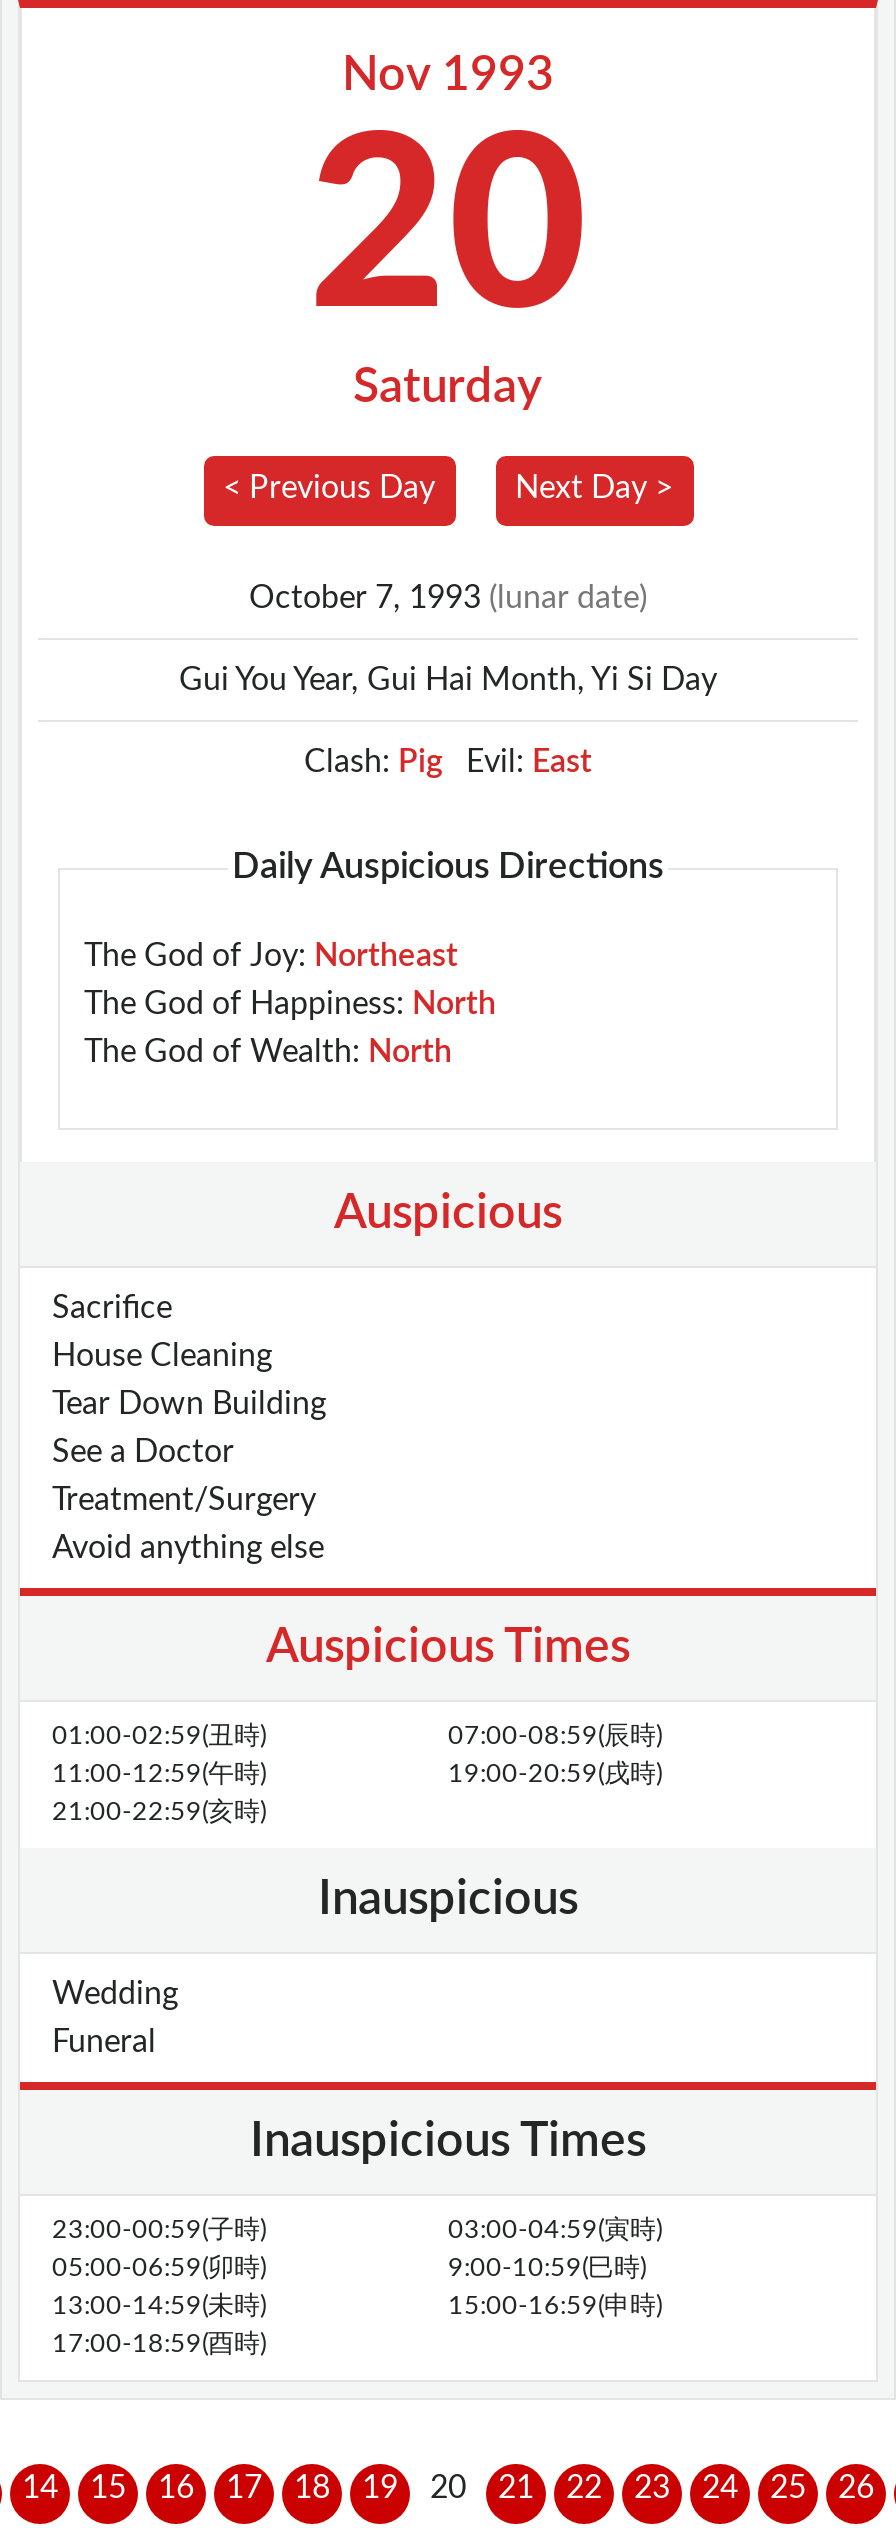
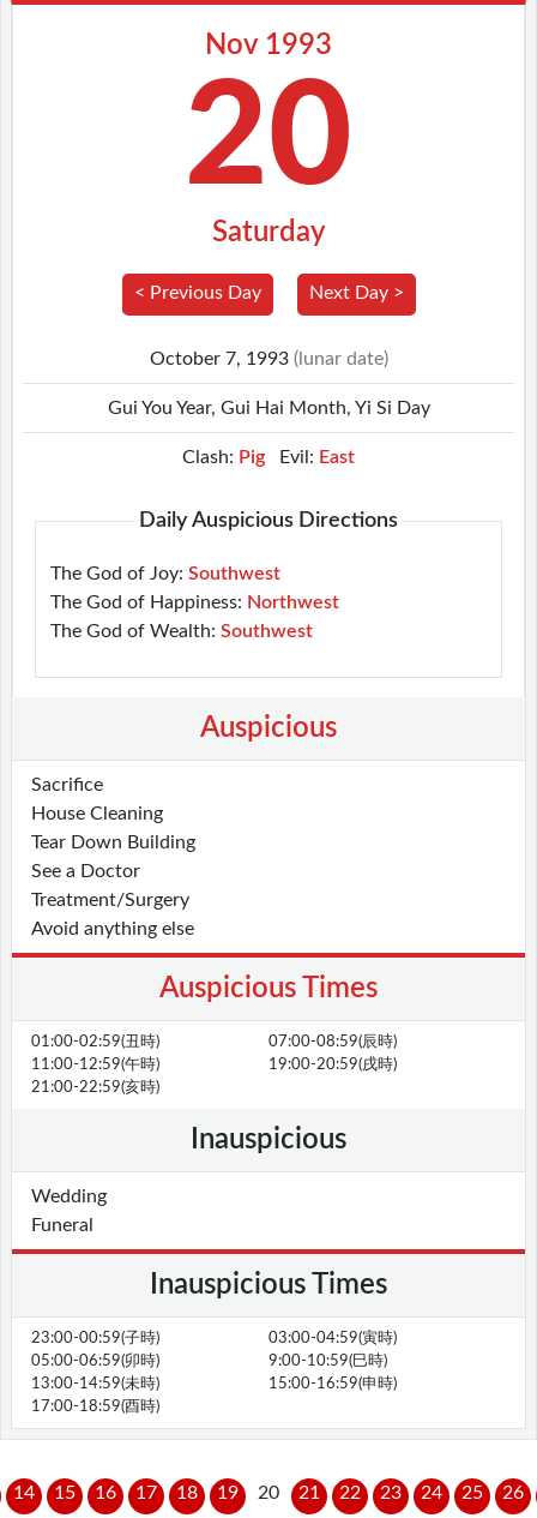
[84,939,458,971] The God of Joy: Northeast -> [50,564,280,583] The God of Joy: Southwest
[84,987,496,1019] The God of Happiness: North -> [50,592,339,612] The God of Happiness: Northwest
[84,1035,452,1067] The God of Wealth: North -> [50,621,313,640] The God of Wealth: Southwest

